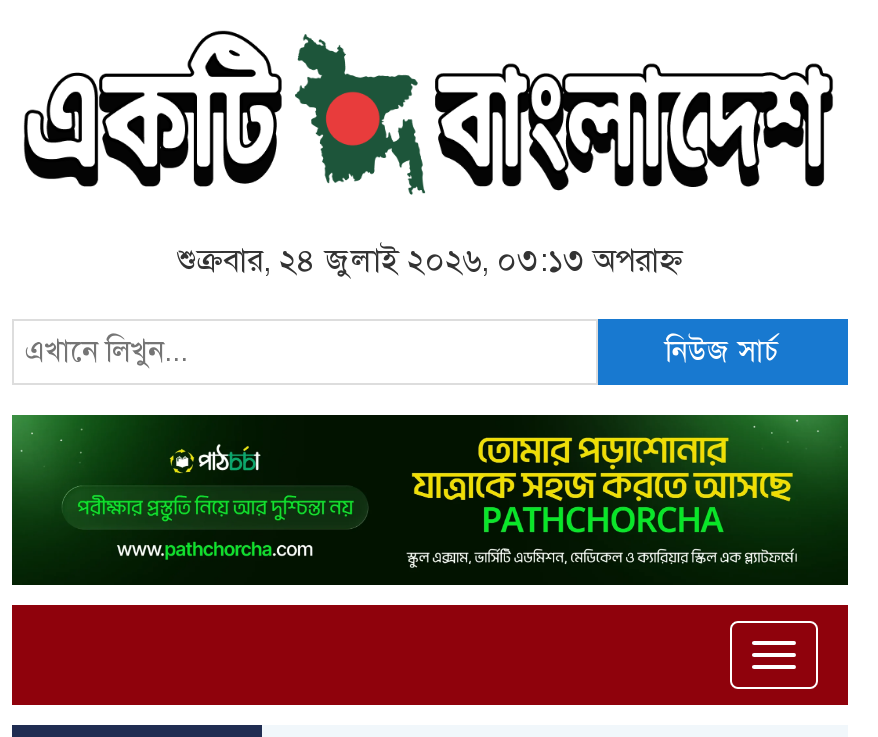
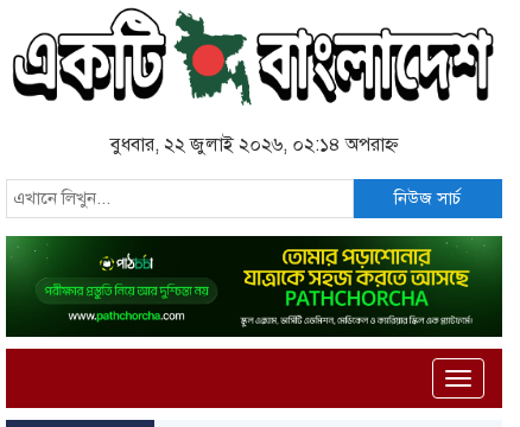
[177,242,683,282] শুক্রবার, ২৪ জুলাই ২০২৬, ০৩:১৩ অপরাহ্ন -> [110,133,398,157] বুধবার, ২২ জুলাই ২০২৬, ০২:১৪ অপরাহ্ন

